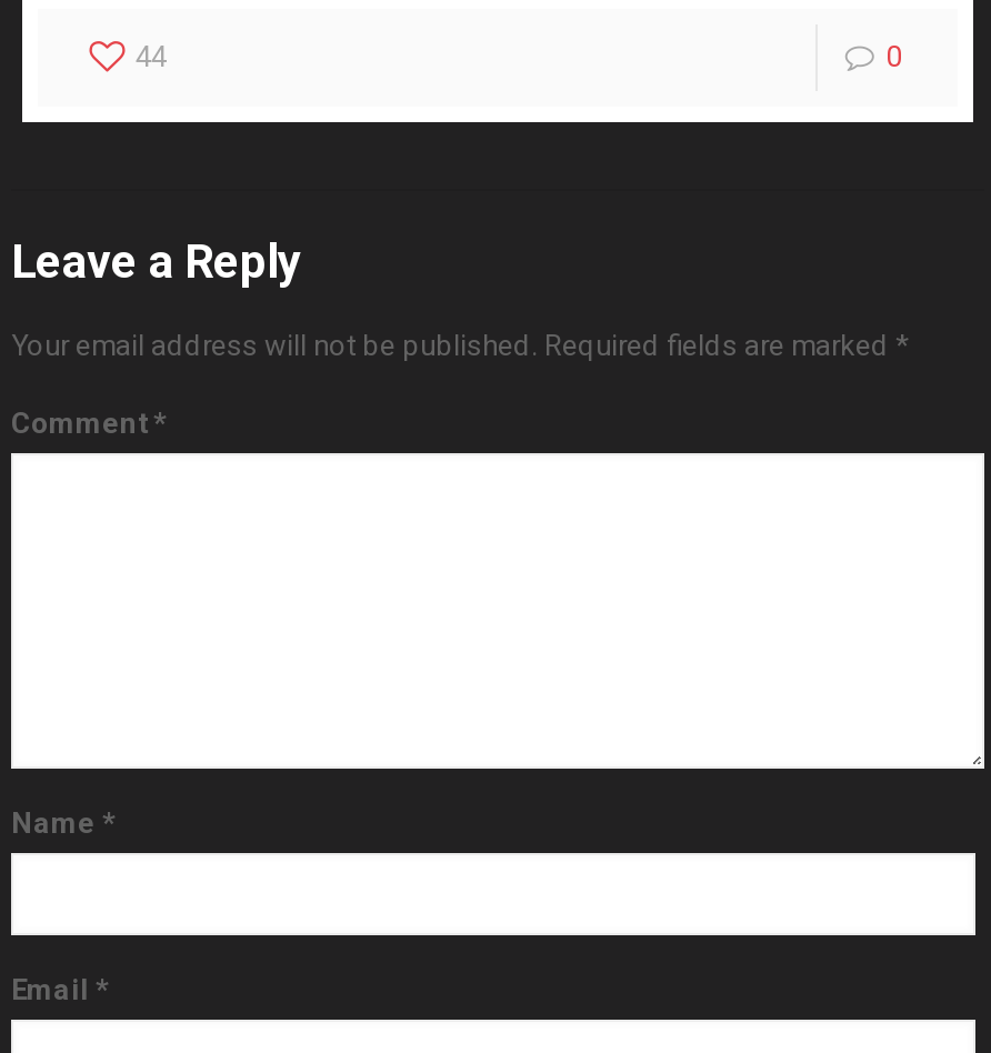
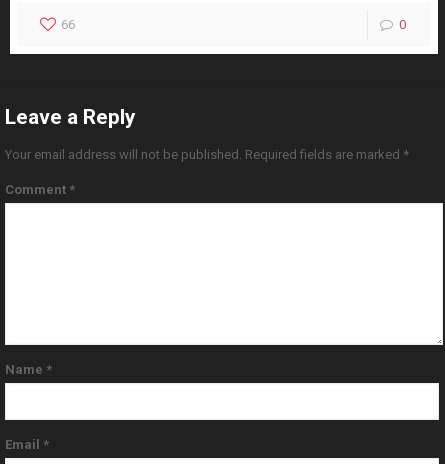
[136,41,167,74] 44 -> [61,17,75,32] 66

